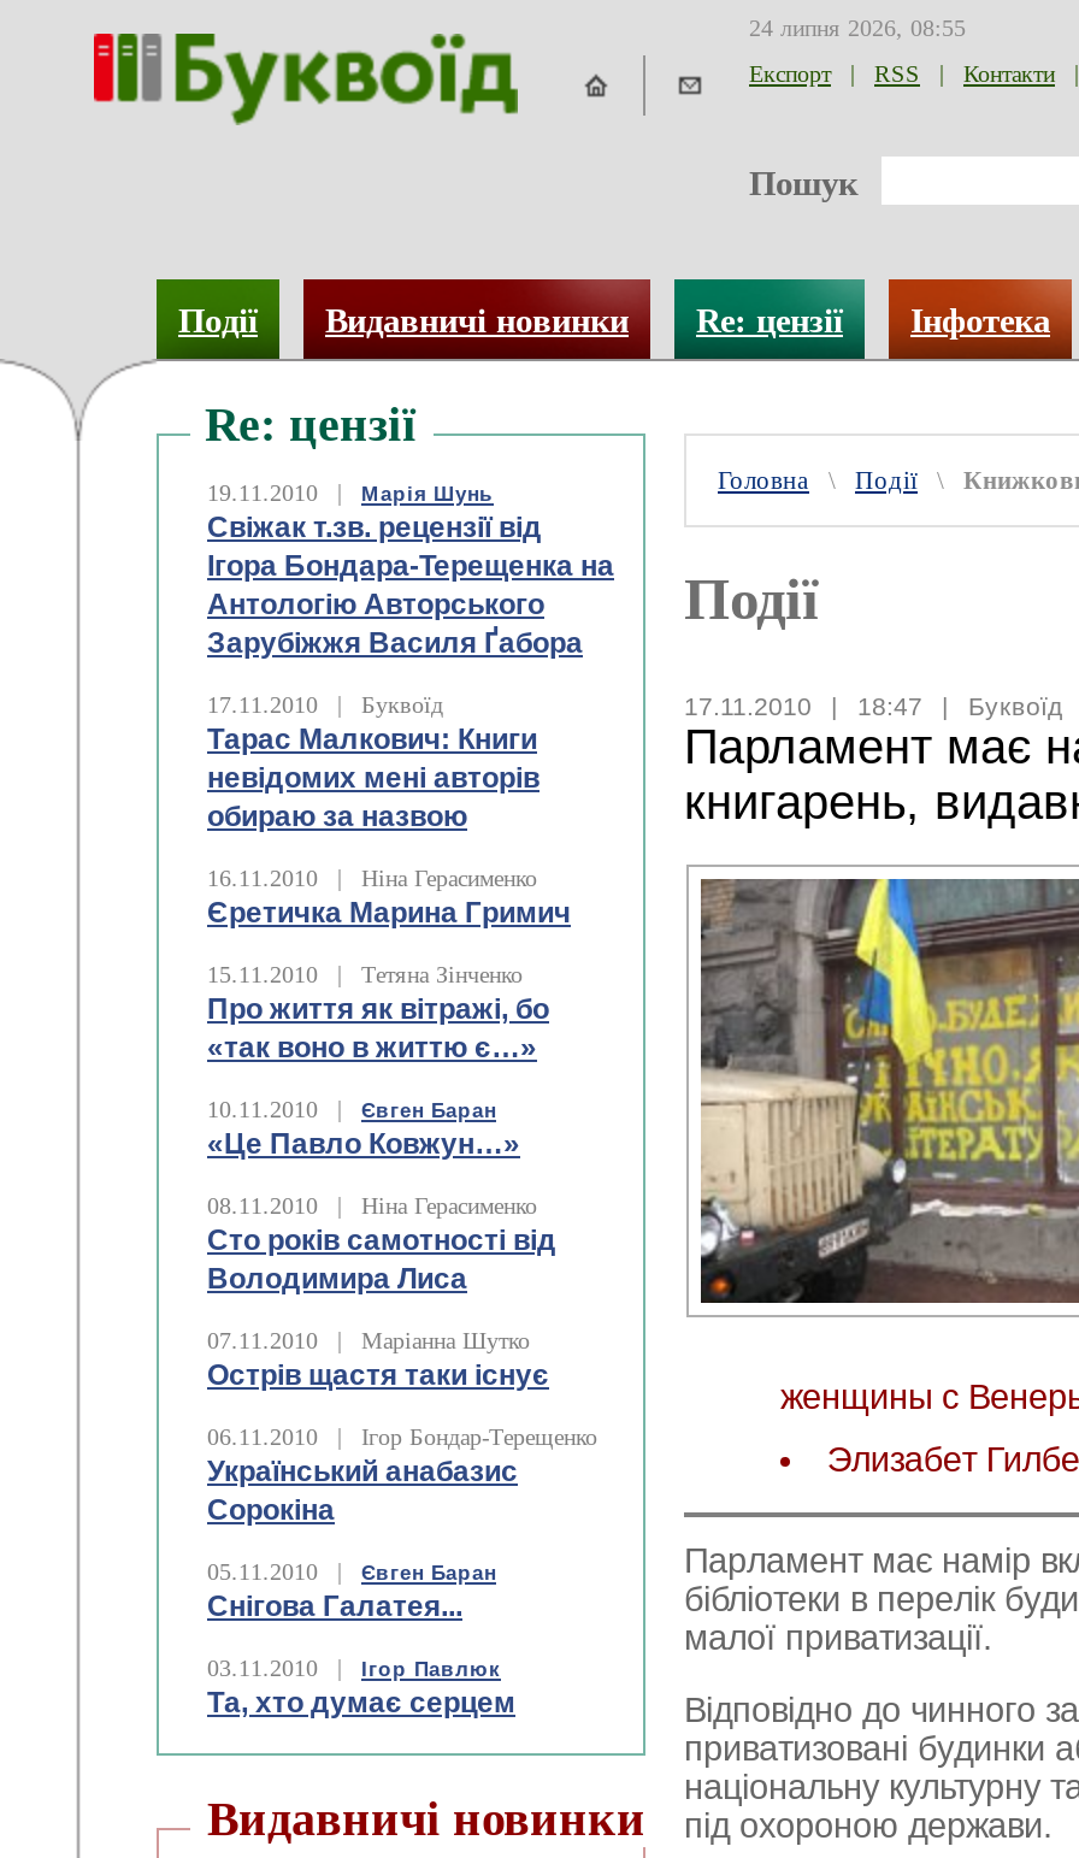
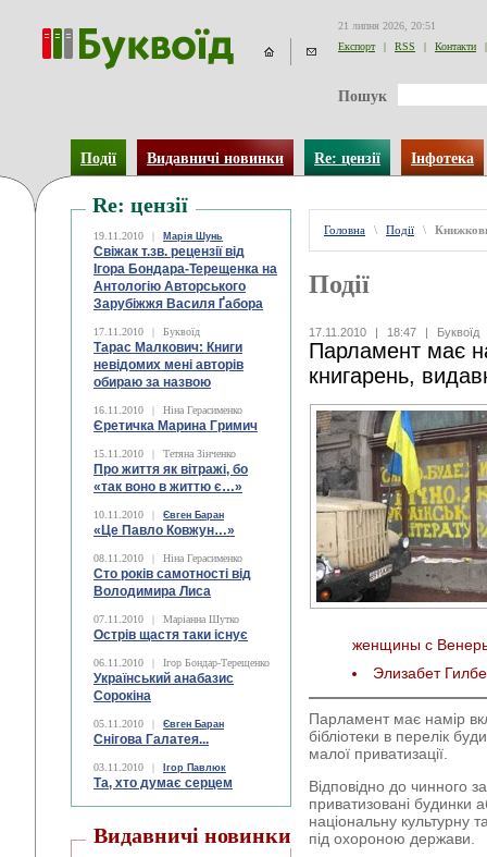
[749,14,966,41] 24 липня 2026, 08:55 -> [338,20,436,32] 21 липня 2026, 20:51

